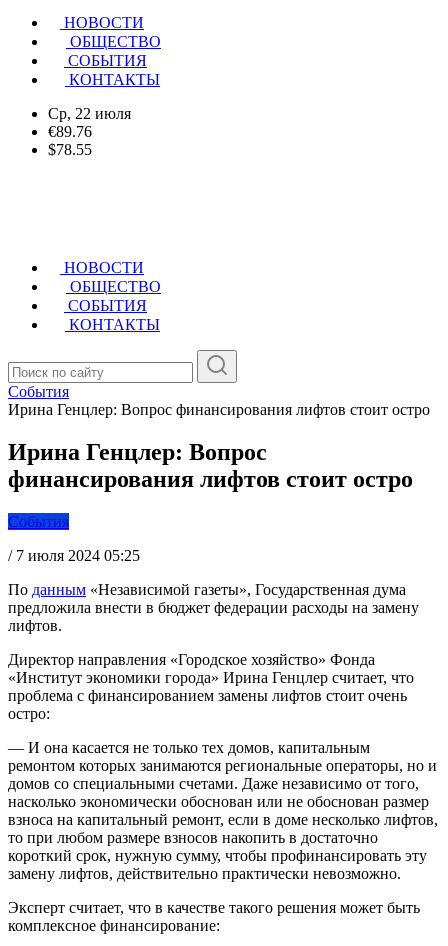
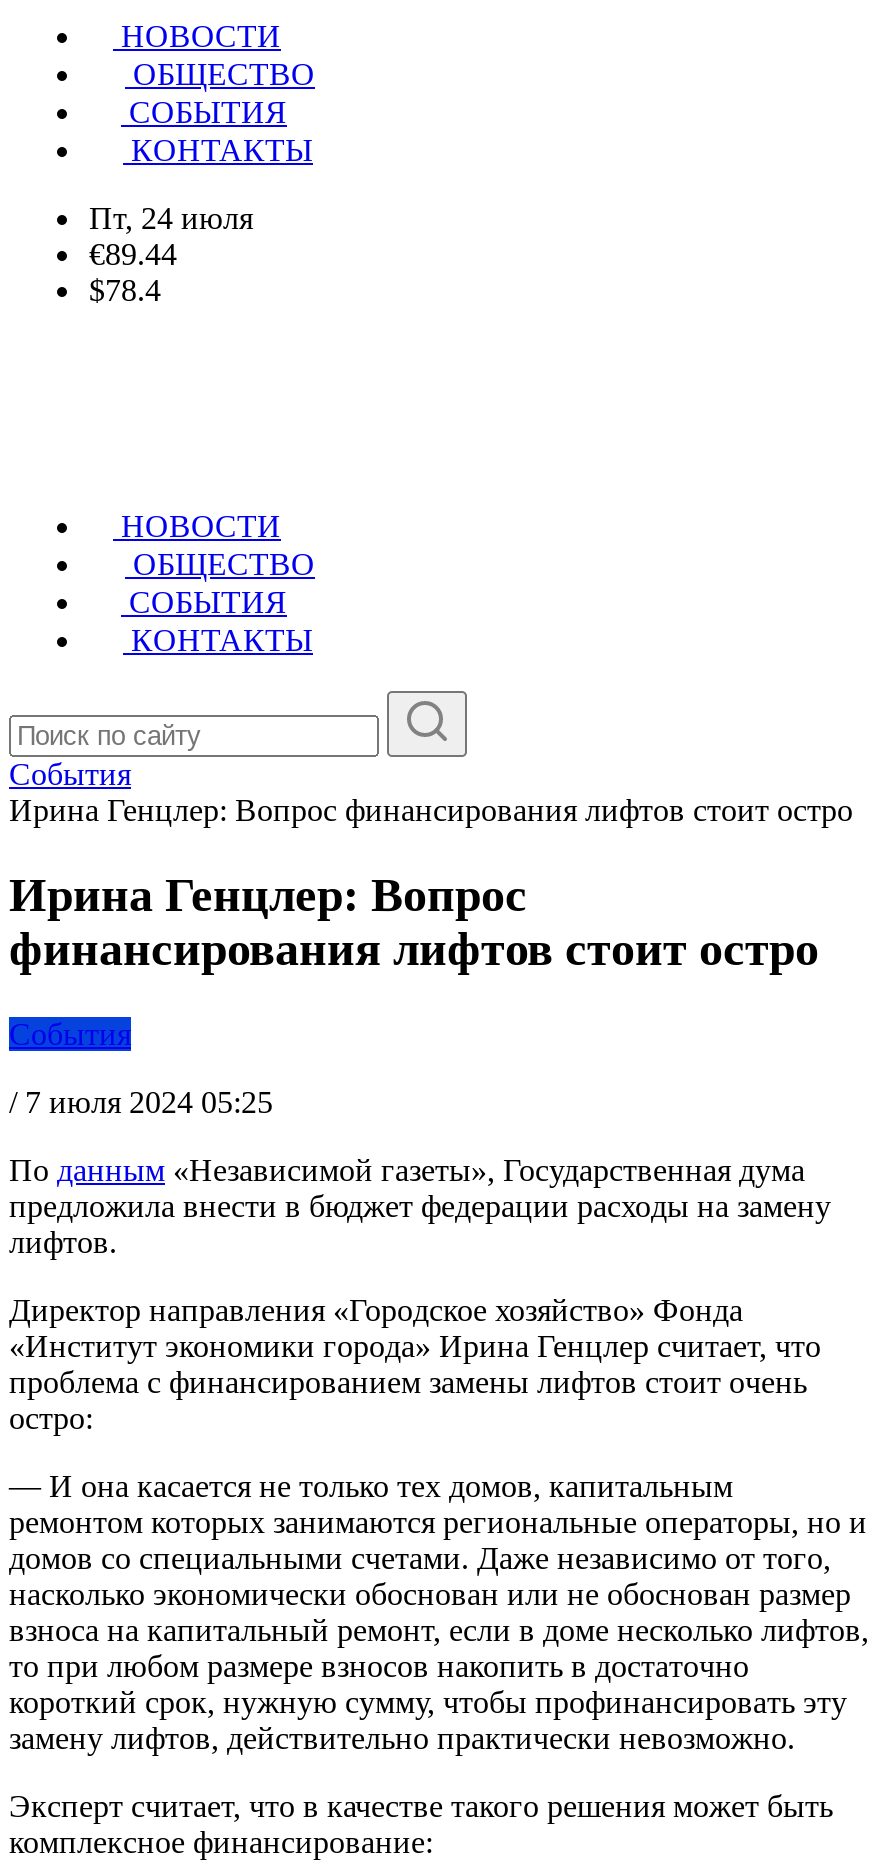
[48,105,131,122] Ср, 22 июля -> [89,201,253,235] Пт, 24 июля
[48,123,92,140] €89.76 -> [89,237,177,271] €89.44
[48,141,92,158] $78.55 -> [89,273,161,307] $78.4

